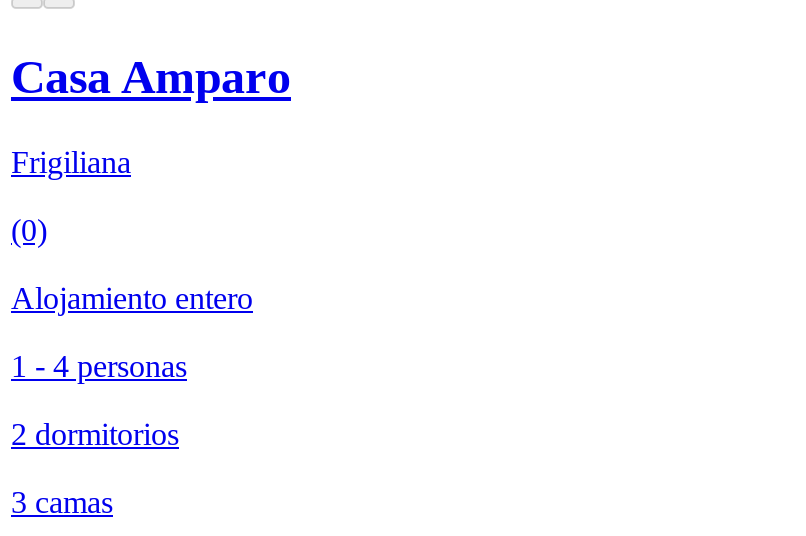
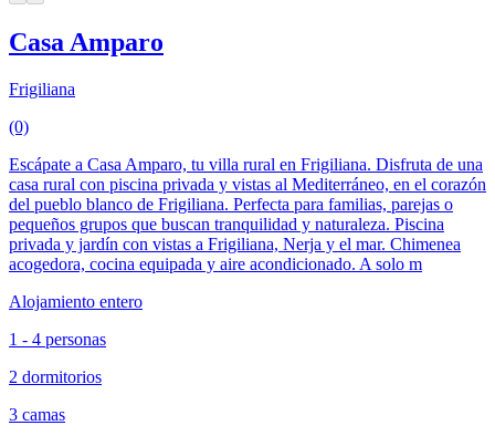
none -> [9,155,486,273] Escápate a Casa Amparo, tu villa rural en Frigiliana. Disfruta de una | casa rural con piscina privada y vistas al Mediterráneo, en el corazón | del pueblo blanco de Frigiliana. Perfecta para familias, parejas o | pequeños grupos que buscan tranquilidad y naturaleza. Piscina | privada y jardín con vistas a Frigiliana, Nerja y el mar. Chimenea | acogedora, cocina equipada y aire acondicionado. A solo m

